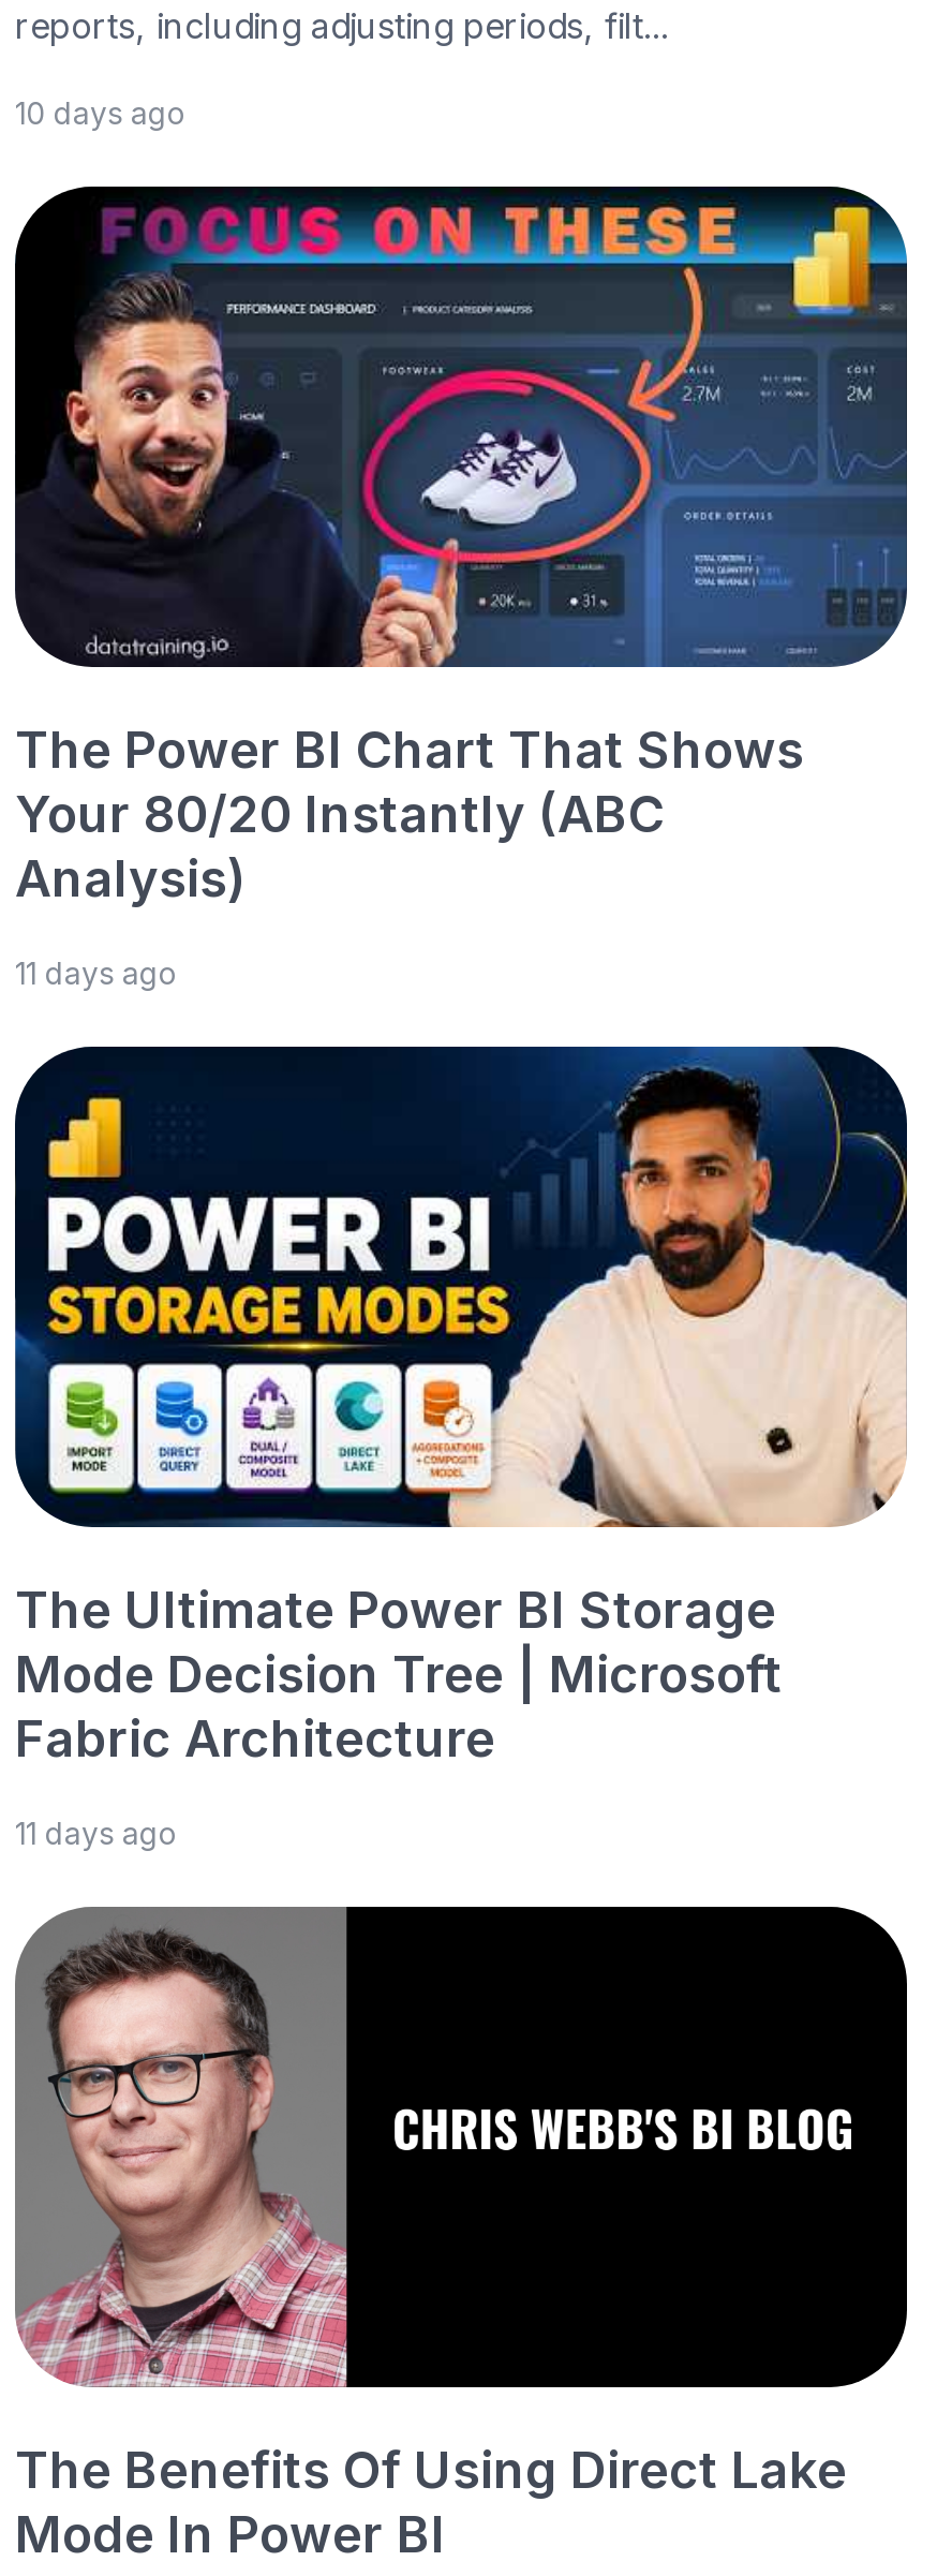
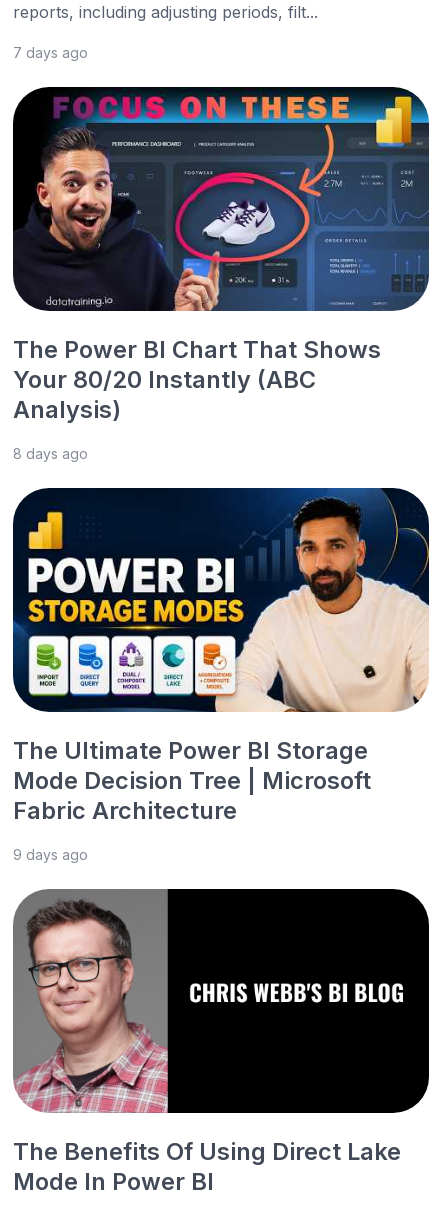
[15,95,187,132] 10 days ago -> [13,44,88,61] 7 days ago
[15,955,178,992] 11 days ago -> [13,445,88,462] 8 days ago
[15,1815,178,1852] 11 days ago -> [13,846,88,863] 9 days ago

